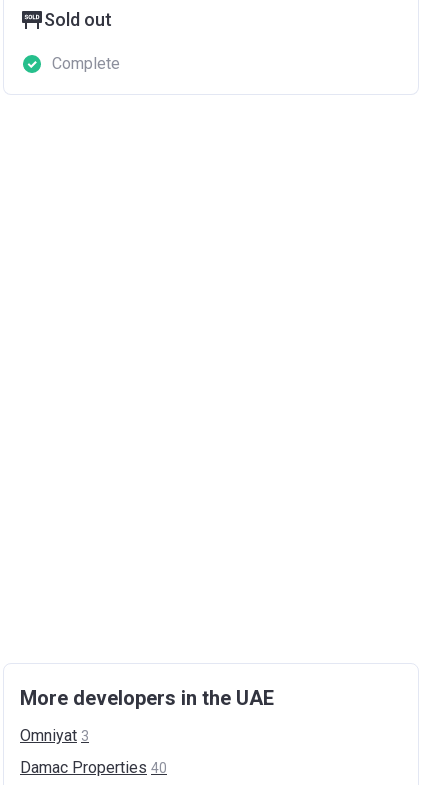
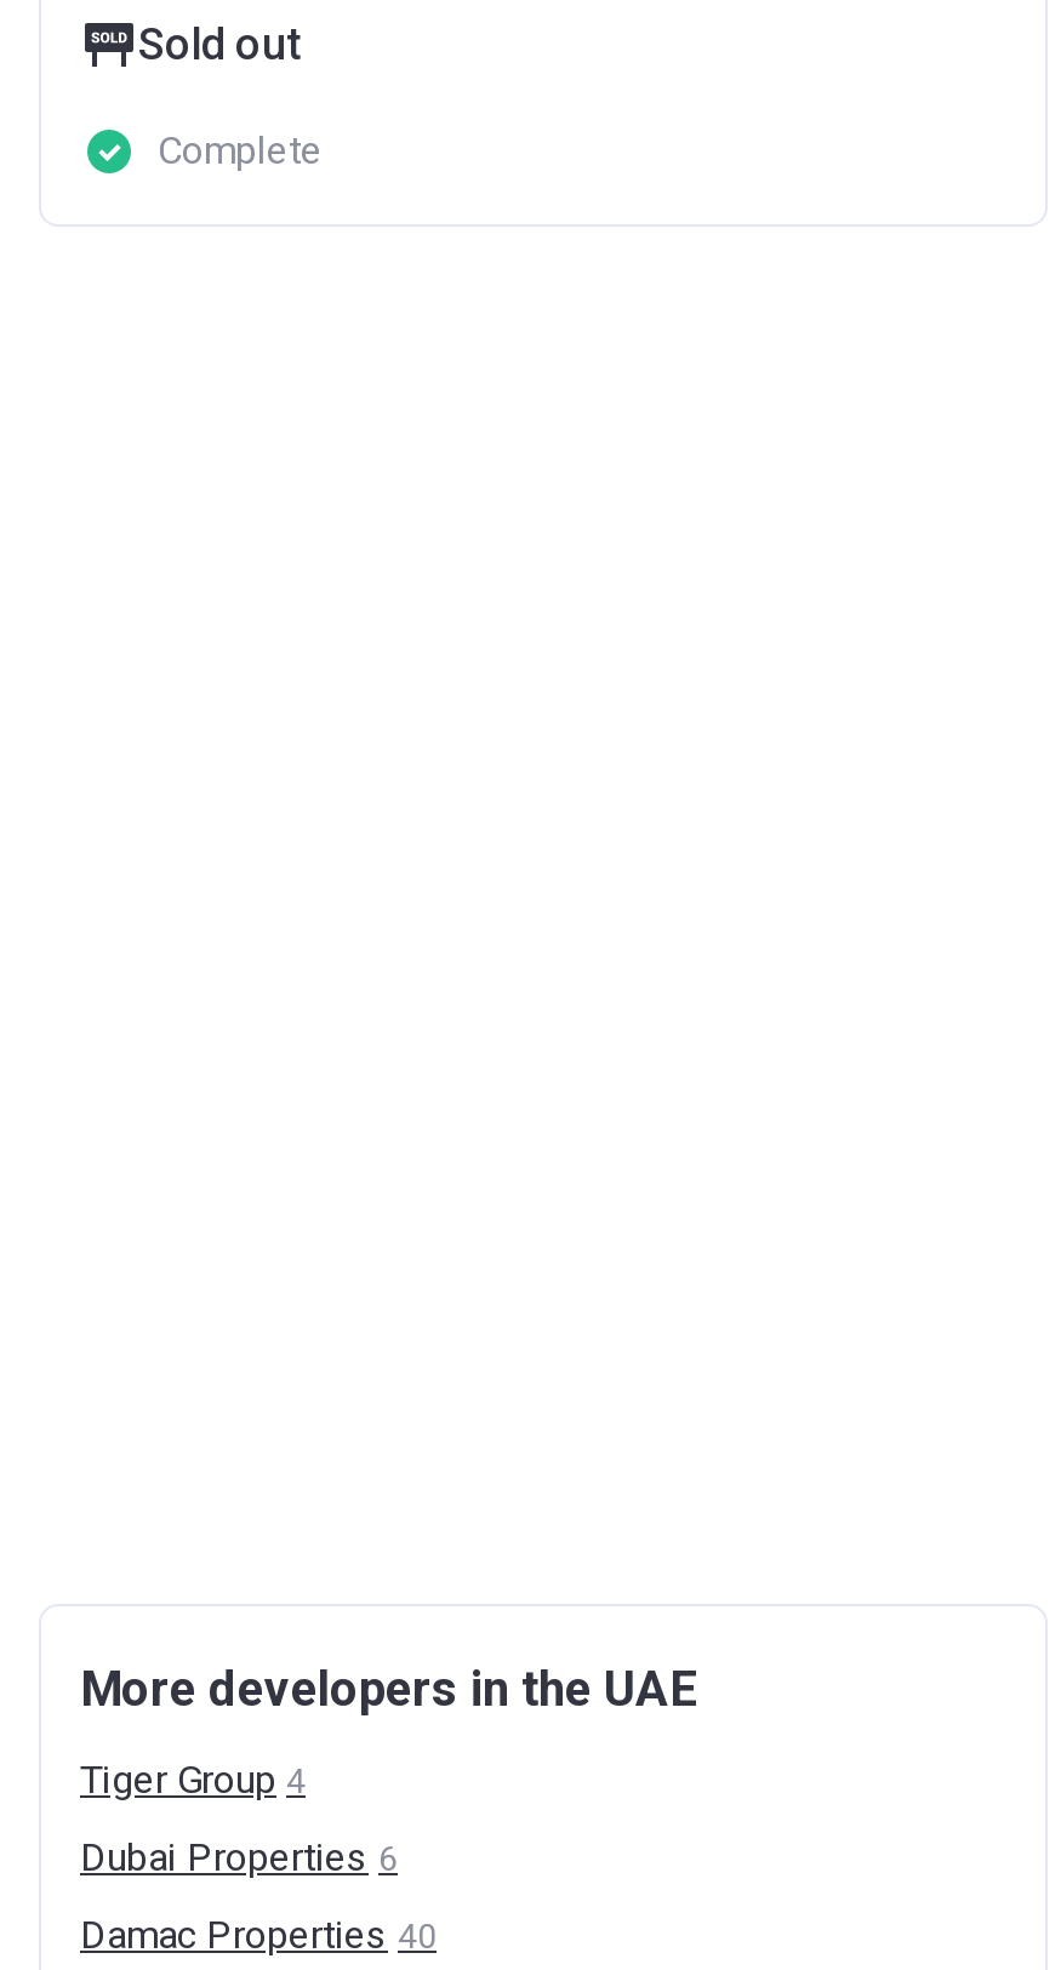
[20,725,89,744] Omniyat 3 -> [80,1755,398,1879] Tiger Group 4 | Dubai Properties 6

